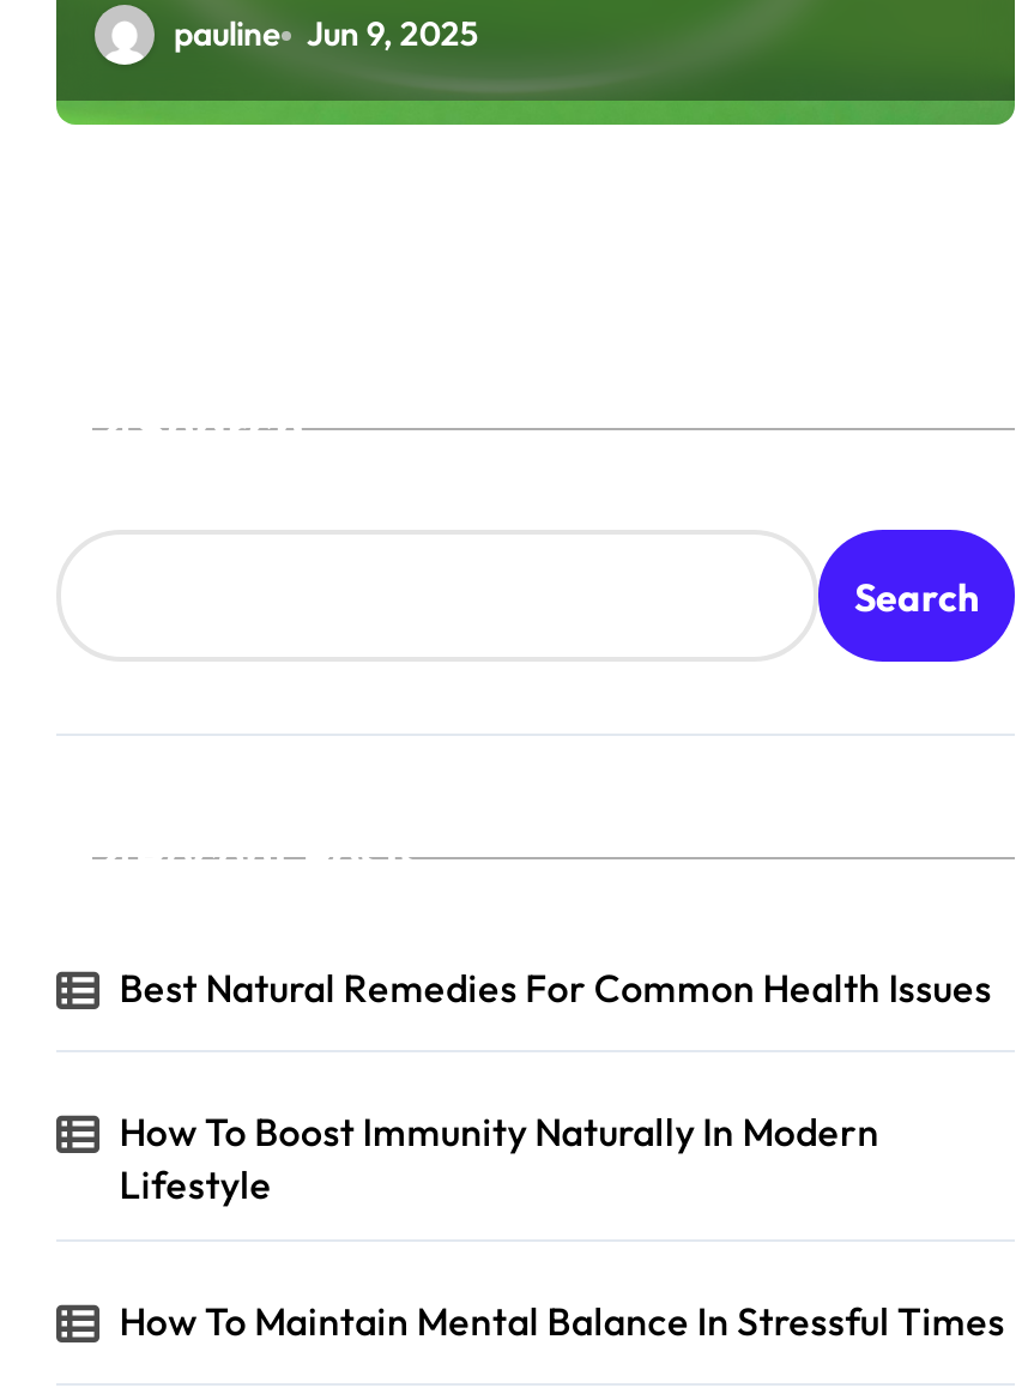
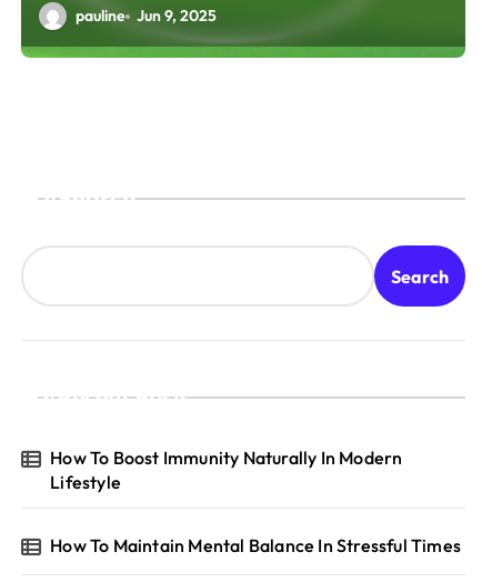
[119,964,992,1012] Best Natural Remedies For Common Health Issues -> none

